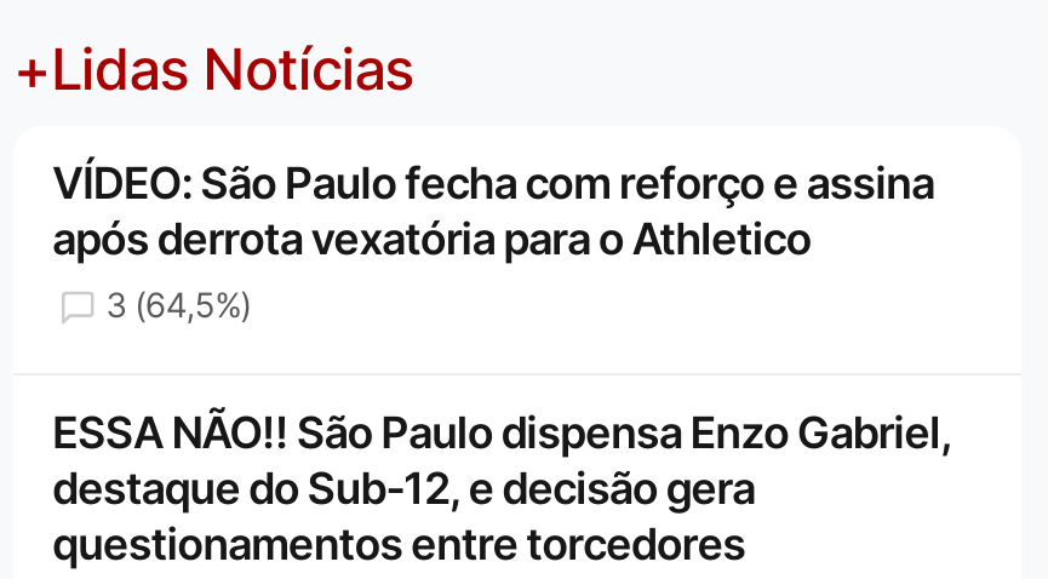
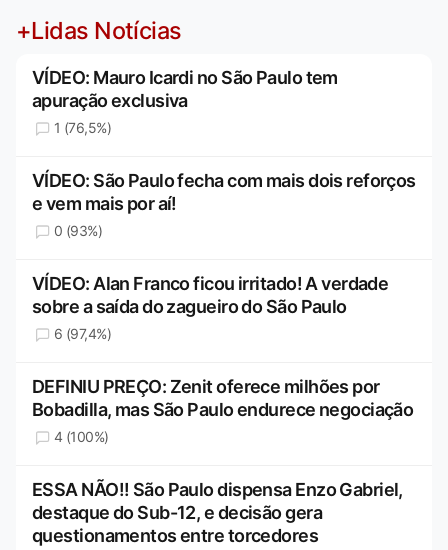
[52,158,934,325] VÍDEO: São Paulo fecha com reforço e assina | após derrota vexatória para o Athletico | 3 (64,5%) -> [32,67,416,445] VÍDEO: Mauro Icardi no São Paulo tem | apuração exclusiva | 1 (76,5%) | VÍDEO: São Paulo fecha com mais dois reforços | e vem mais por aí! | 0 (93%) | VÍDEO: Alan Franco ficou irritado! A verdade | sobre a saída do zagueiro do São Paulo | 6 (97,4%) | DEFINIU PREÇO: Zenit oferece milhões por | Bobadilla, mas São Paulo endurece negociação | 4 (100%)

